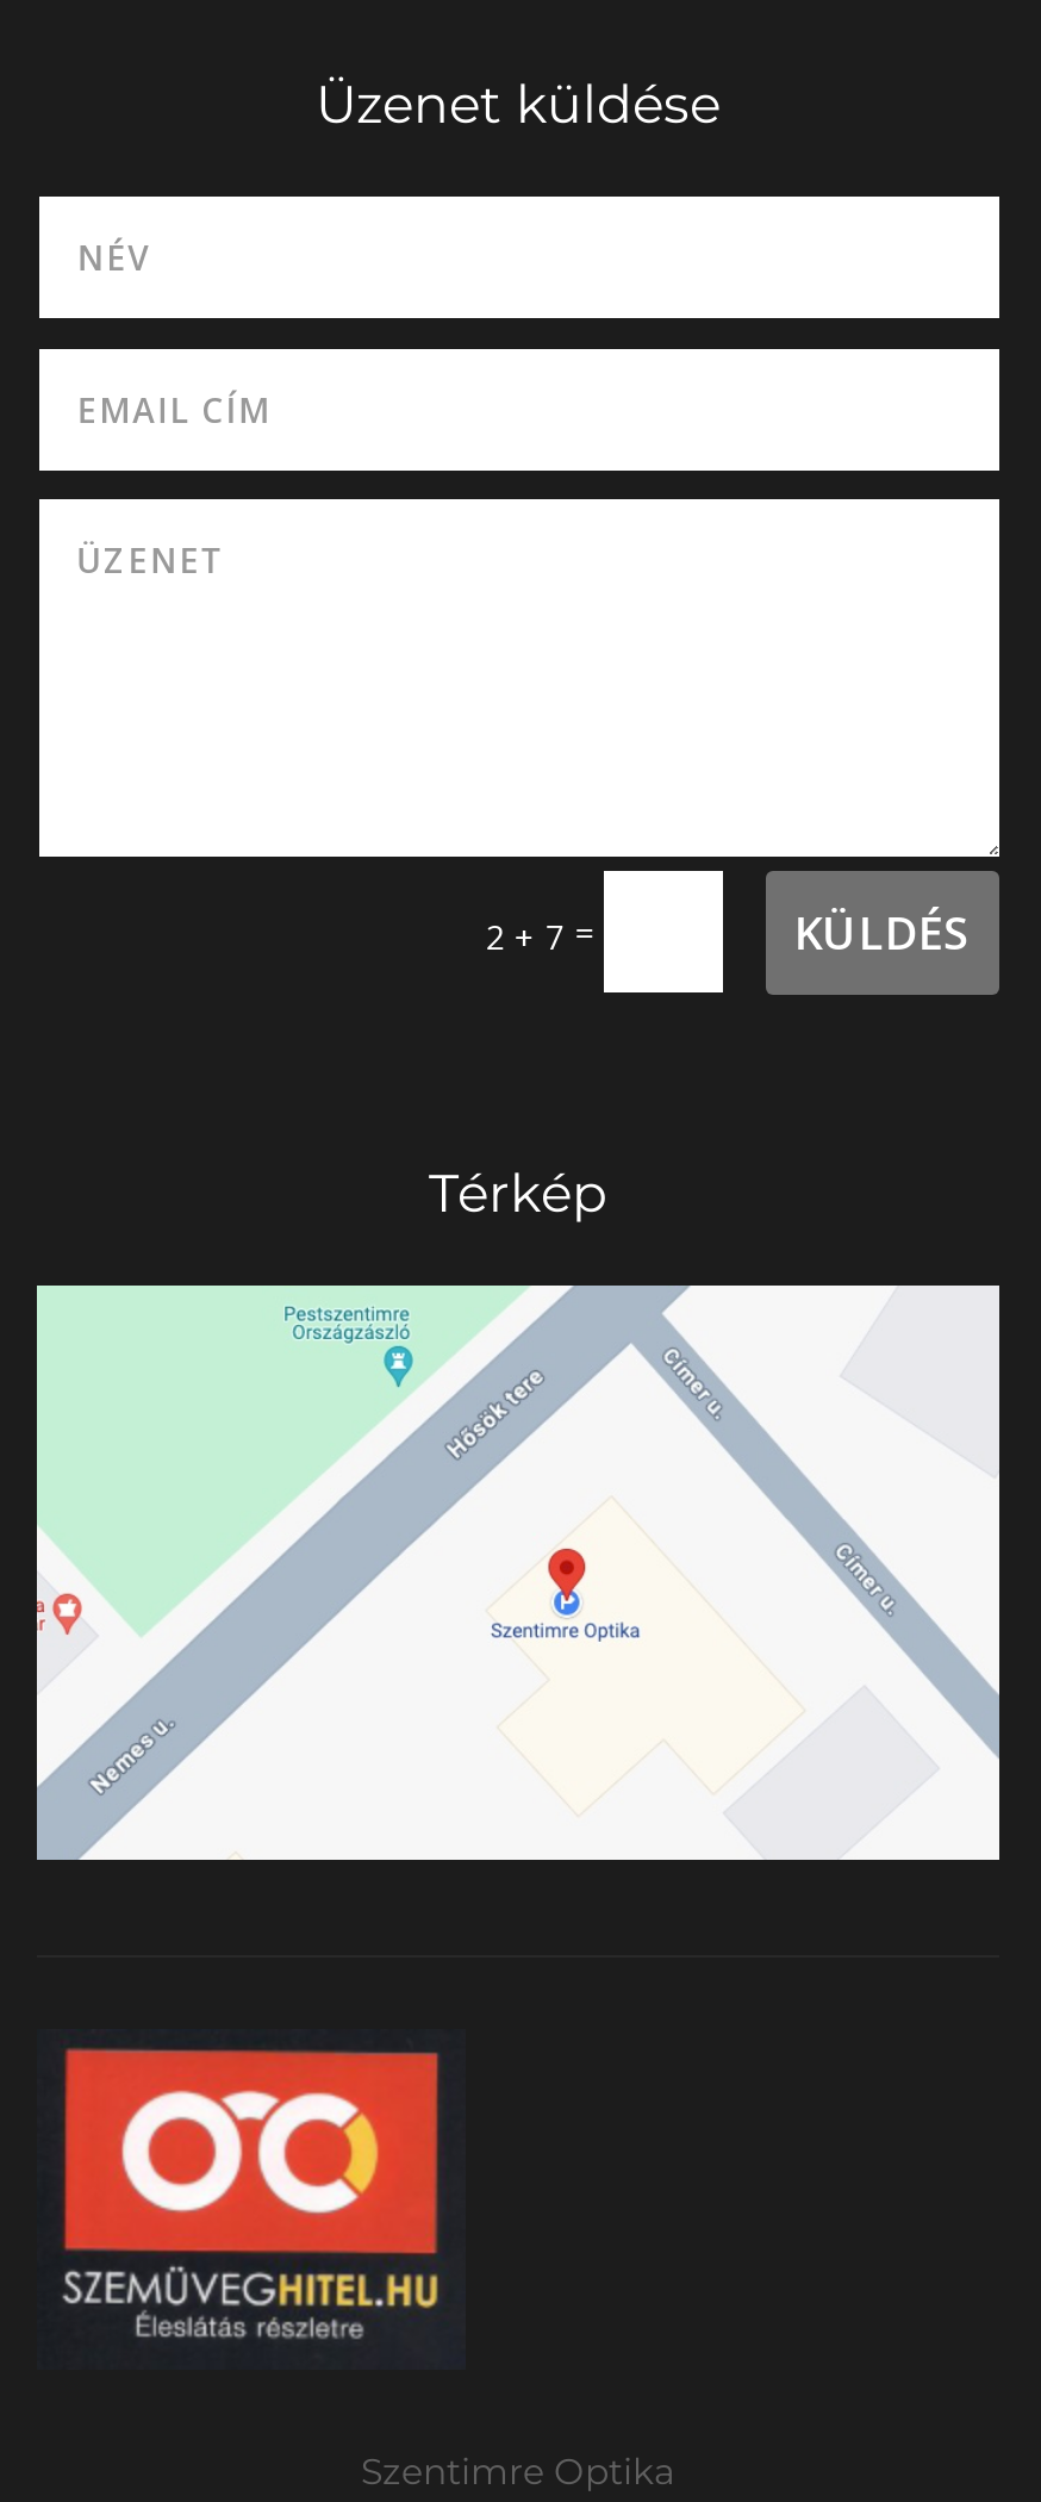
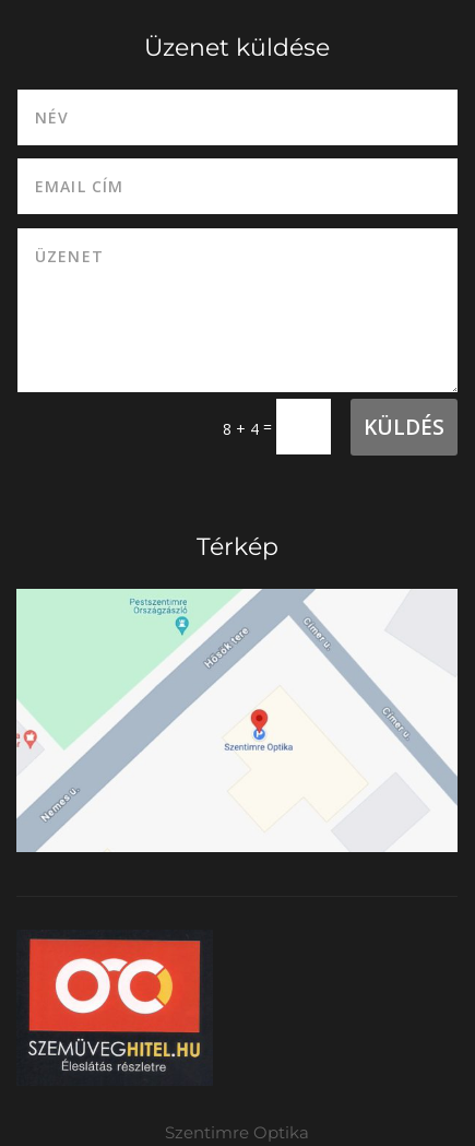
[486,910,603,960] 2 + 7 = -> [222,416,276,439] 8 + 4 =

